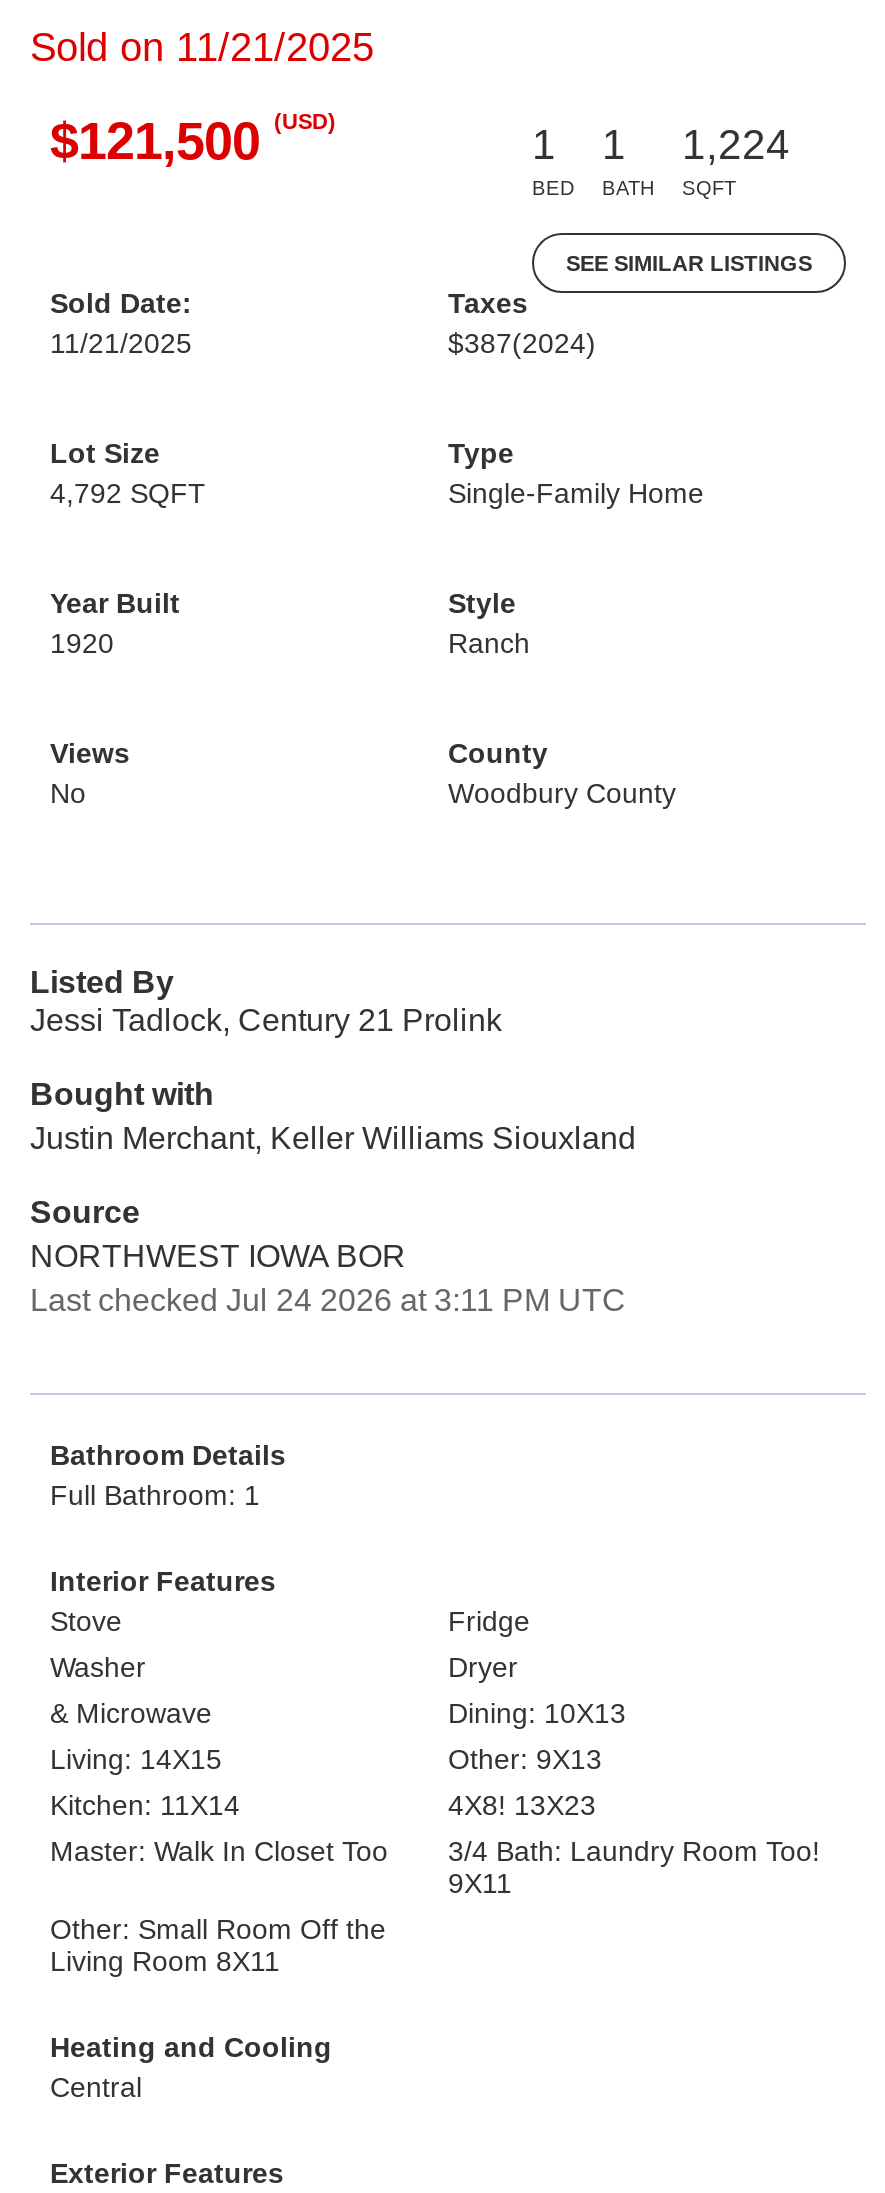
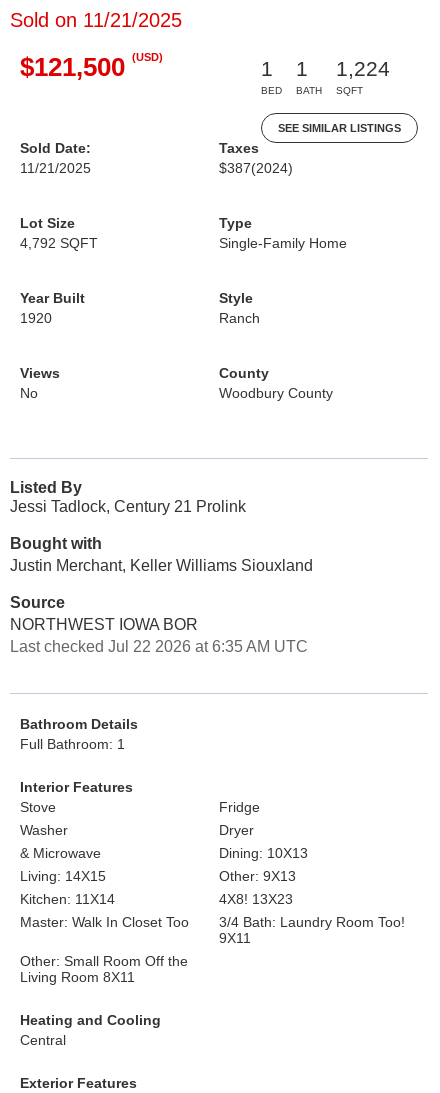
[30,1283,626,1317] Last checked Jul 24 2026 at 3:11 PM UTC -> [10,638,308,655] Last checked Jul 22 2026 at 6:35 AM UTC

